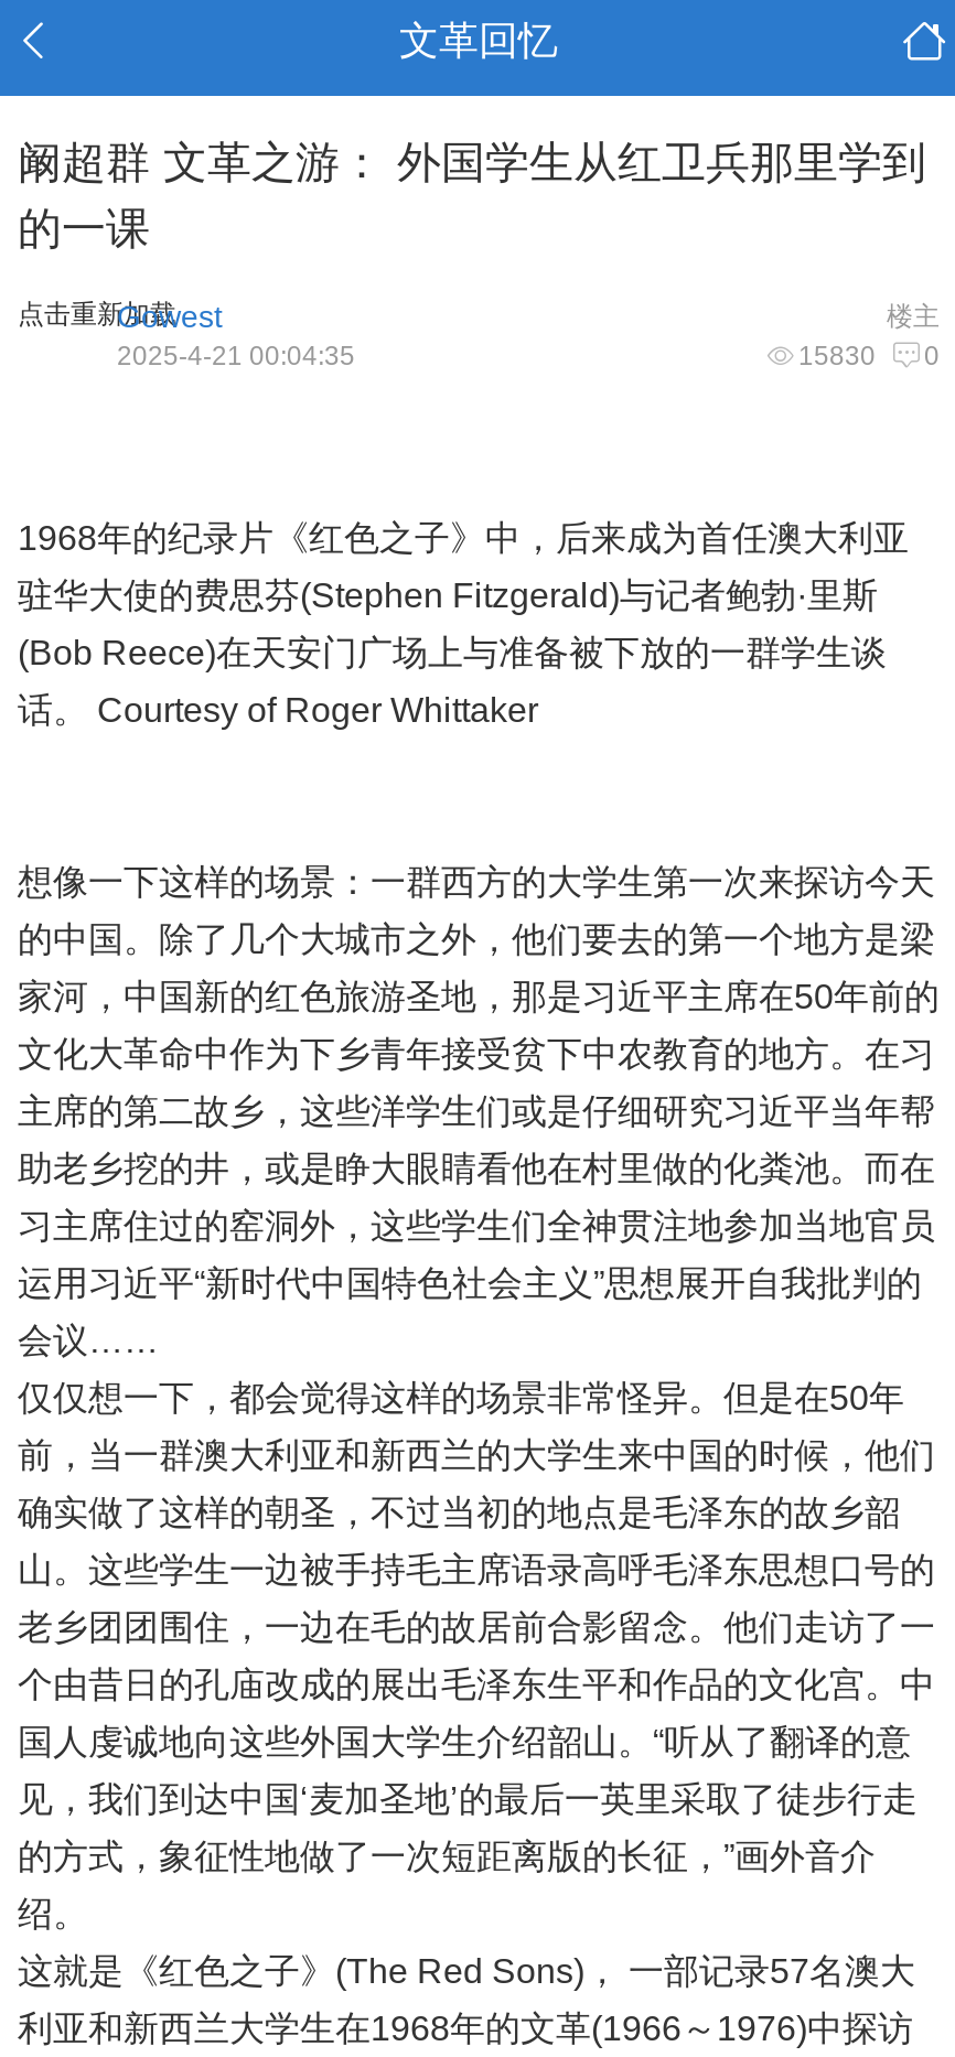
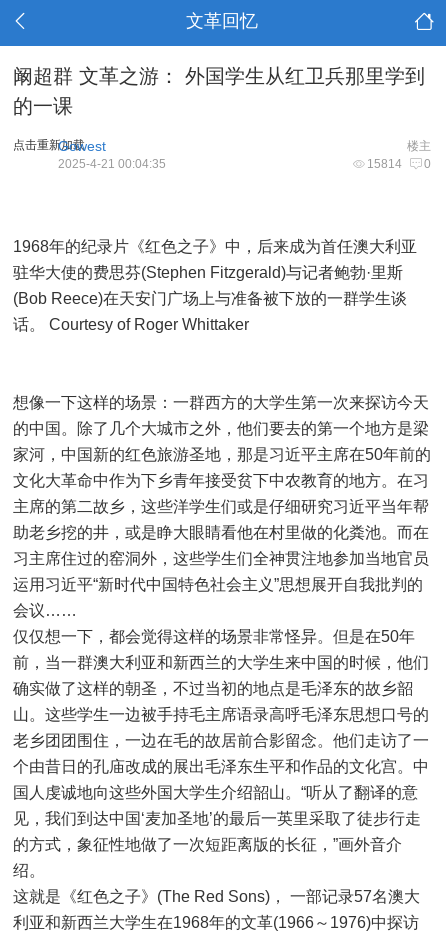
[798,341,940,371] 15830 0 -> [367,157,431,171] 15814 0

